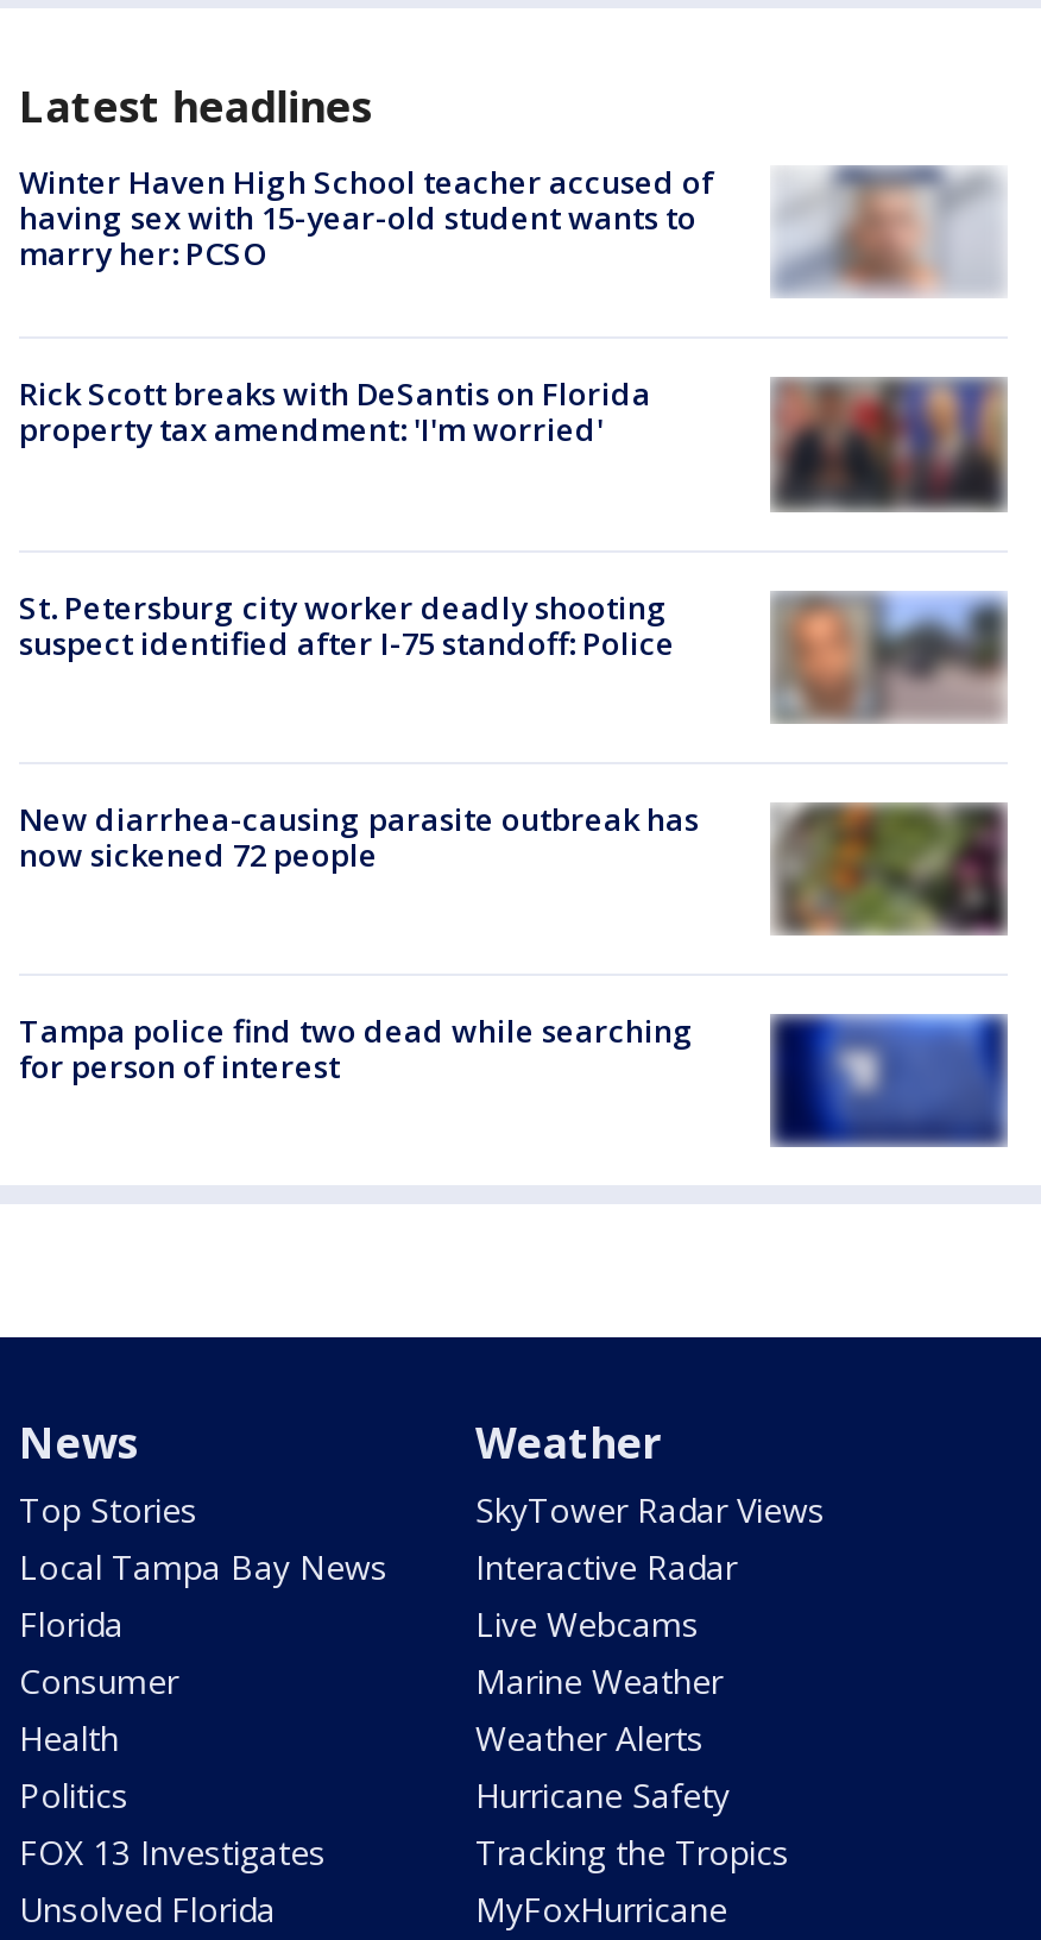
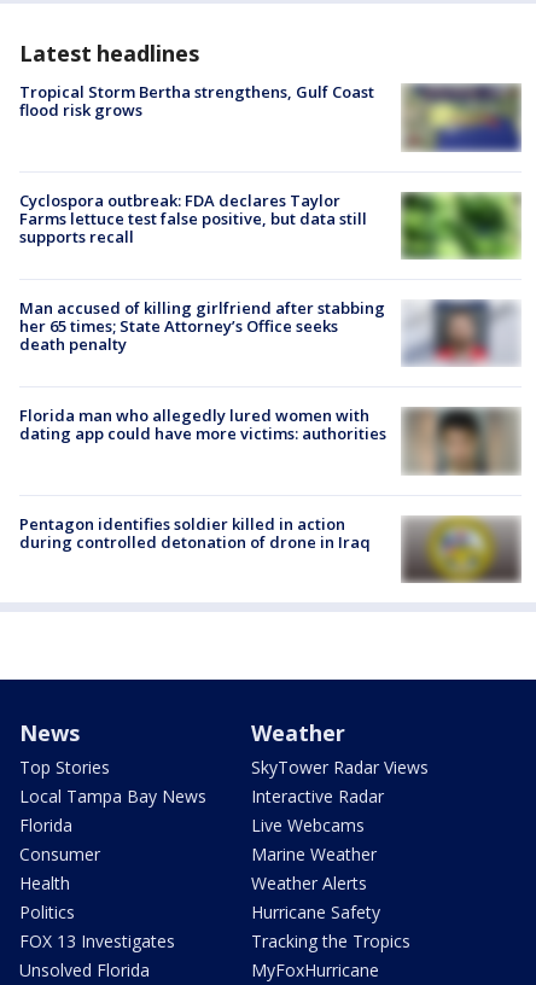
[19,161,1005,298] [image] | Winter Haven High School teacher accused of | having sex with 15-year-old student wants to | marry her: PCSO -> [19,81,522,152] [image] | Tropical Storm Bertha strengthens, Gulf Coast | flood risk grows
[19,373,651,452] Rick Scott breaks with DeSantis on Florida | property tax amendment: 'I'm worried' -> [19,189,367,247] Cyclospora outbreak: FDA declares Taylor | Farms lettuce test false positive, but data still | supports recall
[770,377,1008,512] [image] -> [402,192,520,260] [image]
[19,586,1008,722] [image] | St. Petersburg city worker deadly shooting | suspect identified after I-75 standoff: Police -> [19,297,520,365] [image] | Man accused of killing girlfriend after stabbing | her 65 times; State Attorney’s Office seeks | death penalty
[19,798,1008,936] [image] | New diarrhea-causing parasite outbreak has | now sickened 72 people -> [19,405,520,476] [image] | Florida man who allegedly lured women with | dating app could have more victims: authorities
[19,1010,1008,1147] [image] | Tampa police find two dead while searching | for person of interest -> [19,513,522,583] [image] | Pentagon identifies soldier killed in action | during controlled detonation of drone in Iraq

